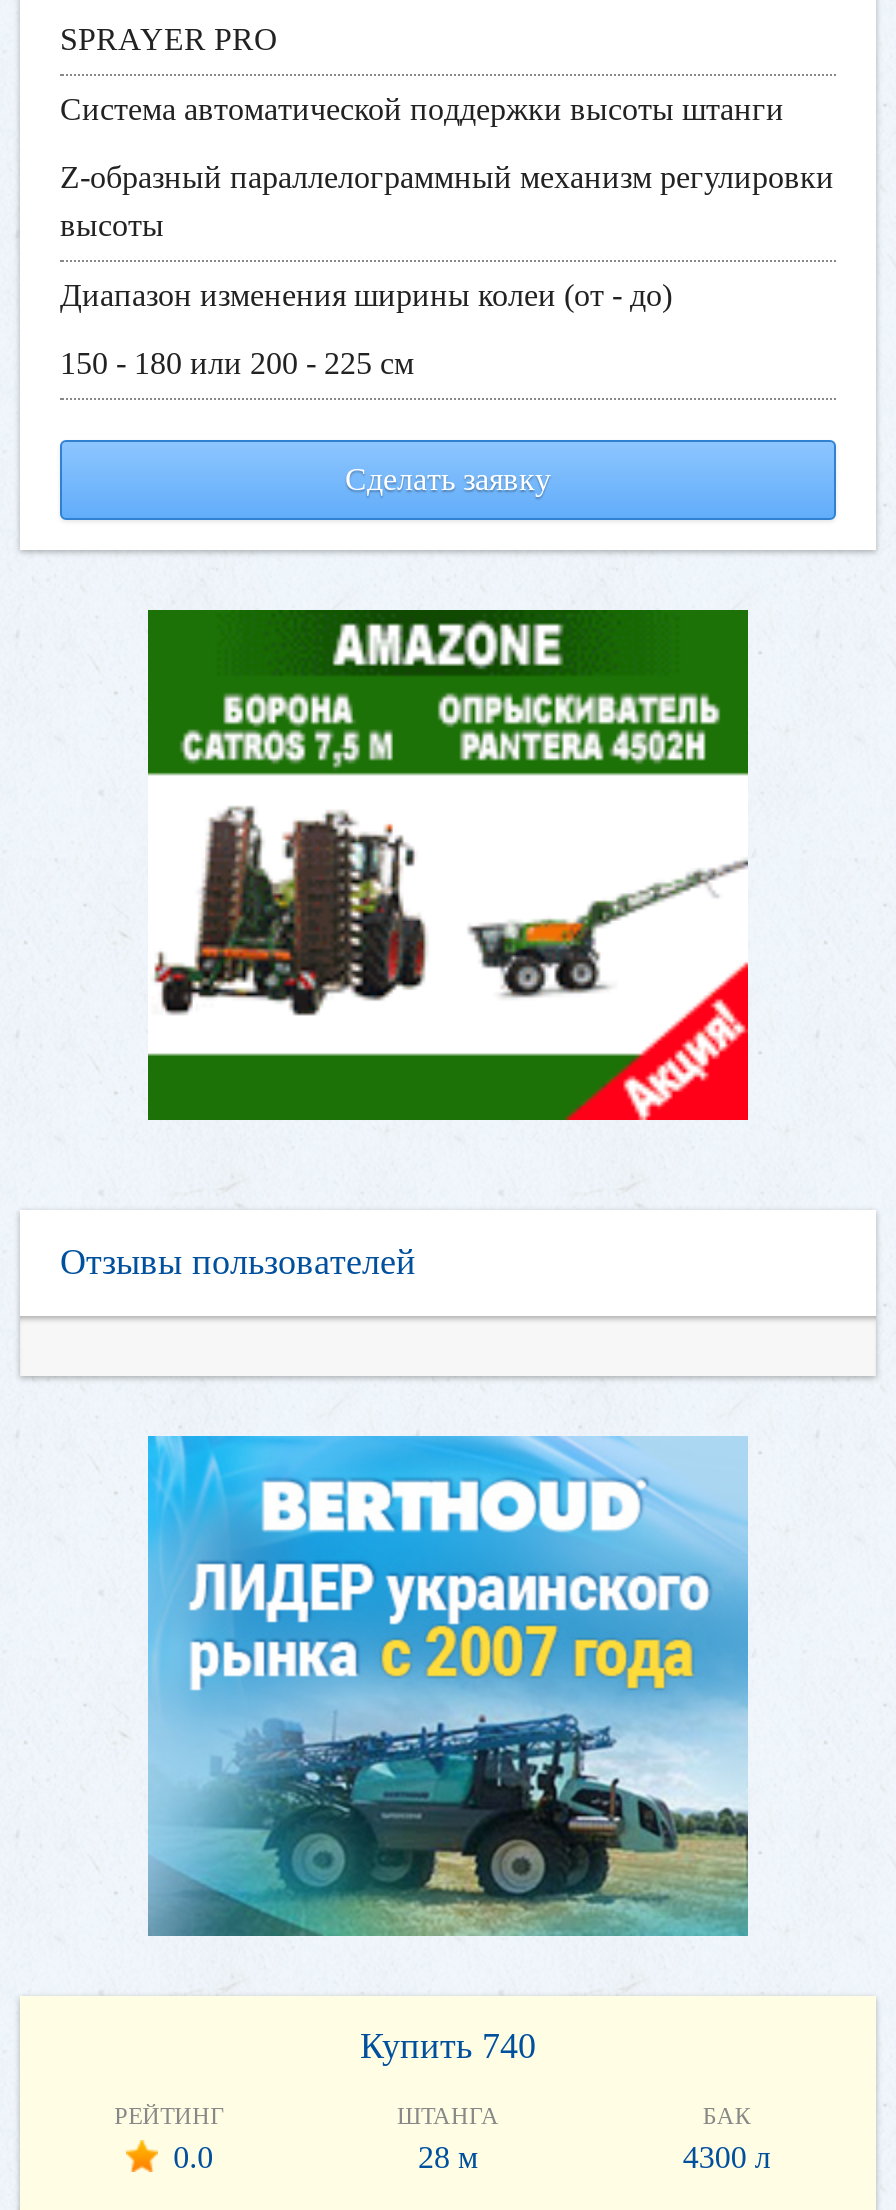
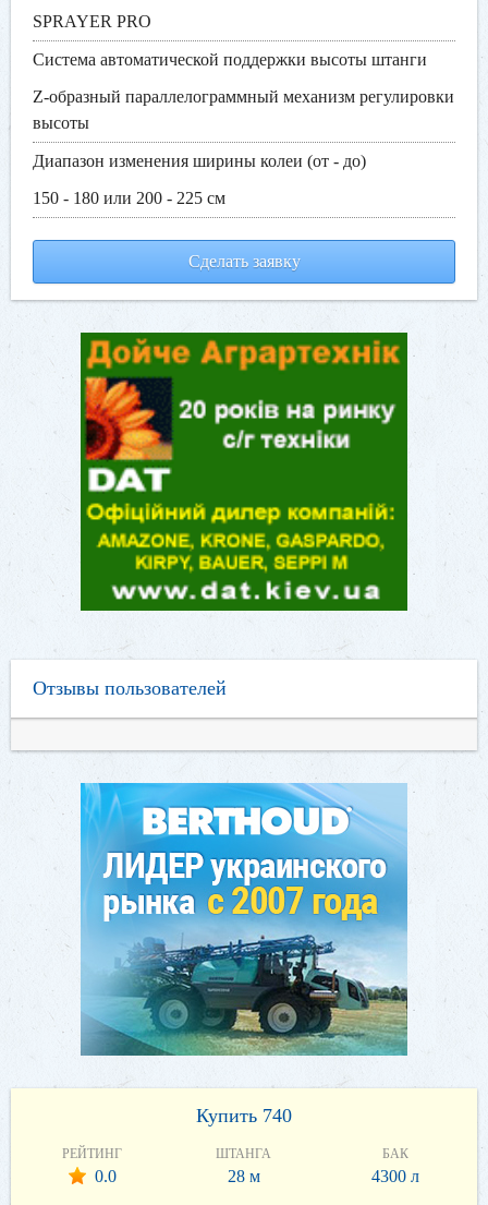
[148,612,750,1122] [image] -> [80,334,408,612] [image]

